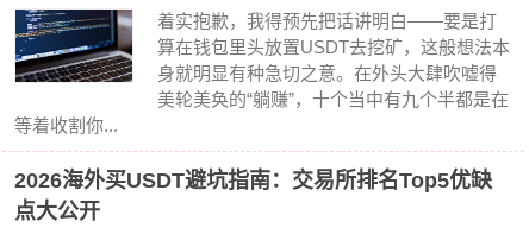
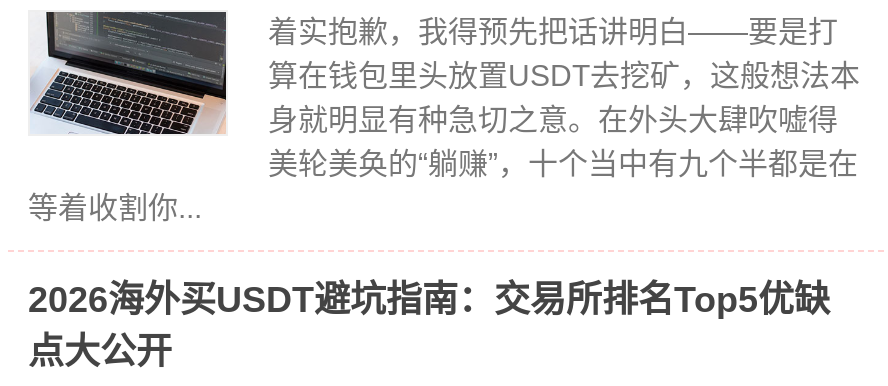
[14,8,133,83] [image] -> [30,10,226,136] [image]

